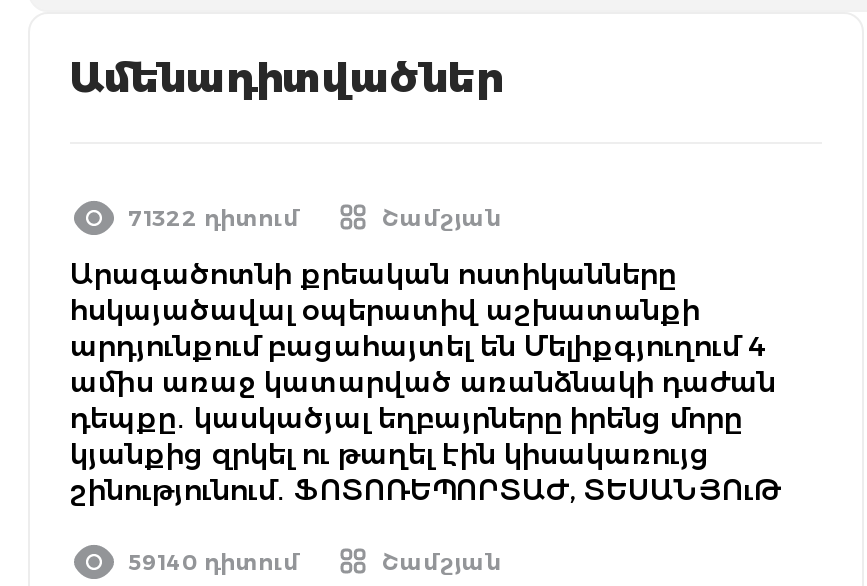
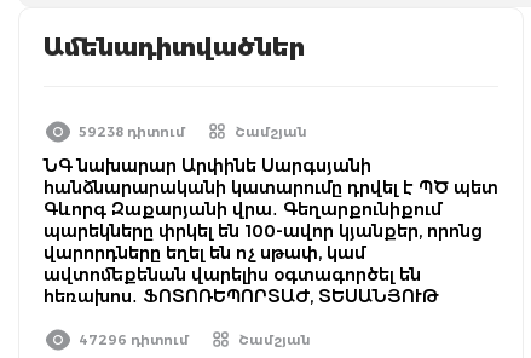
[128,204,300,232] 71322 դիտում -> [79,123,185,140] 59238 դիտում
[70,256,782,508] Արագածոտնի քրեական ոստիկանները | հսկայածավալ օպերատիվ աշխատանքի | արդյունքում բացահայտել են Մելիքգյուղում 4 | ամիս առաջ կատարված առանձնակի դաժան | դեպքը․ կասկածյալ եղբայրները իրենց մորը | կյանքից զրկել ու թաղել էին կիսակառույց | շինությունում․ ՖՈՏՈՌԵՊՈՐՏԱԺ, ՏԵՍԱՆՅՈւԹ -> [44,155,498,307] ՆԳ նախարար Արփինե Սարգսյանի | հանձնարարականի կատարումը դրվել է ՊԾ պետ | Գևորգ Զաքարյանի վրա․ Գեղարքունիքում | պարեկները փրկել են 100-ավոր կյանքեր, որոնց | վարորդները եղել են ոչ սթափ, կամ | ավտոմեքենան վարելիս օգտագործել են | հեռախոս․ ՖՈՏՈՌԵՊՈՐՏԱԺ, ՏԵՍԱՆՅՈՒԹ
[128,548,300,576] 59140 դիտում -> [79,331,189,348] 47296 դիտում

